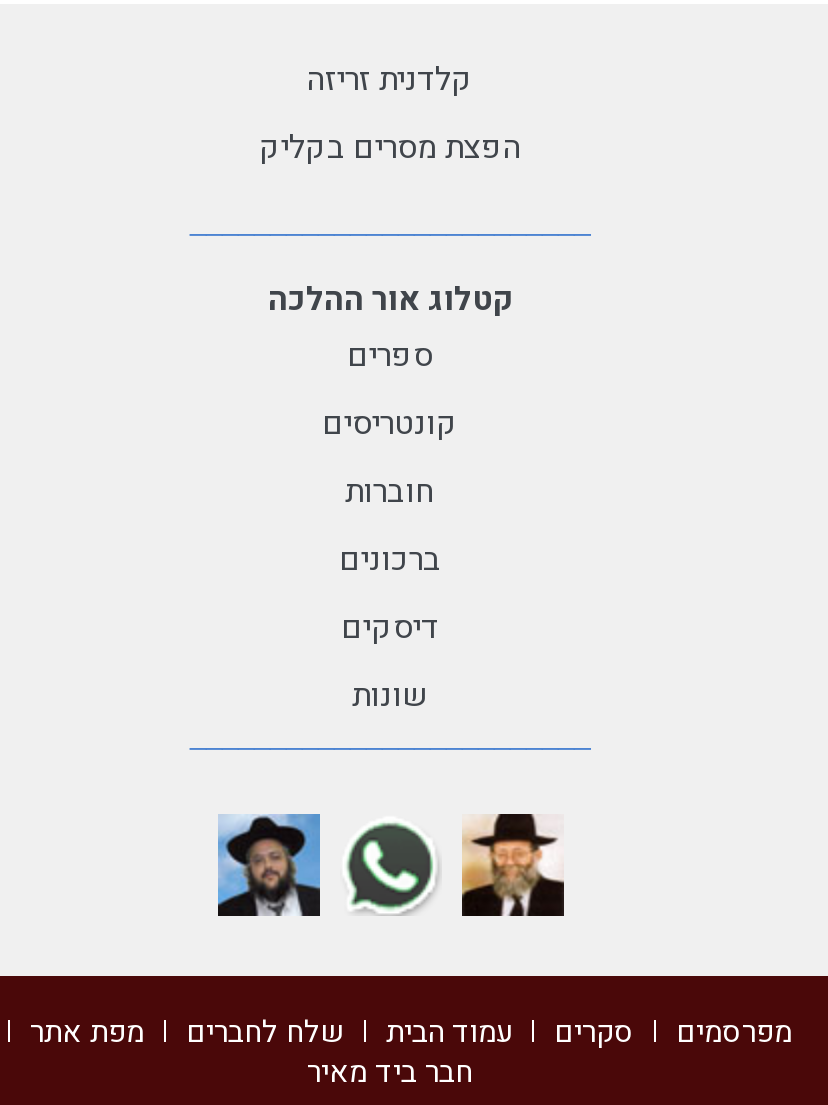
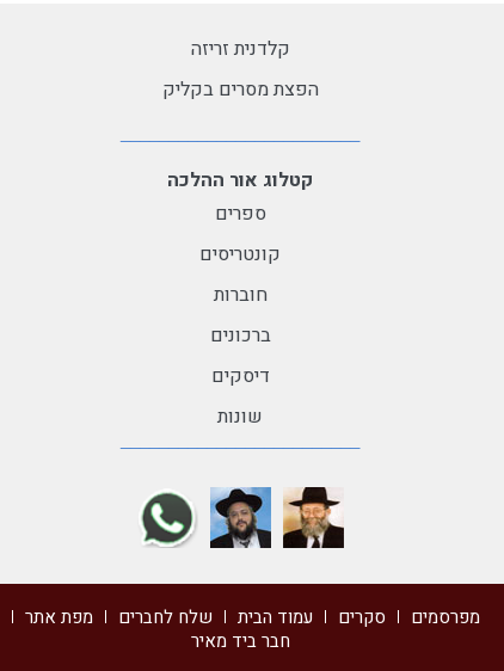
[216,812,322,918] [image] -> [137,487,198,548] [image]
[340,814,442,916] [image] -> [209,486,272,549] [image]

